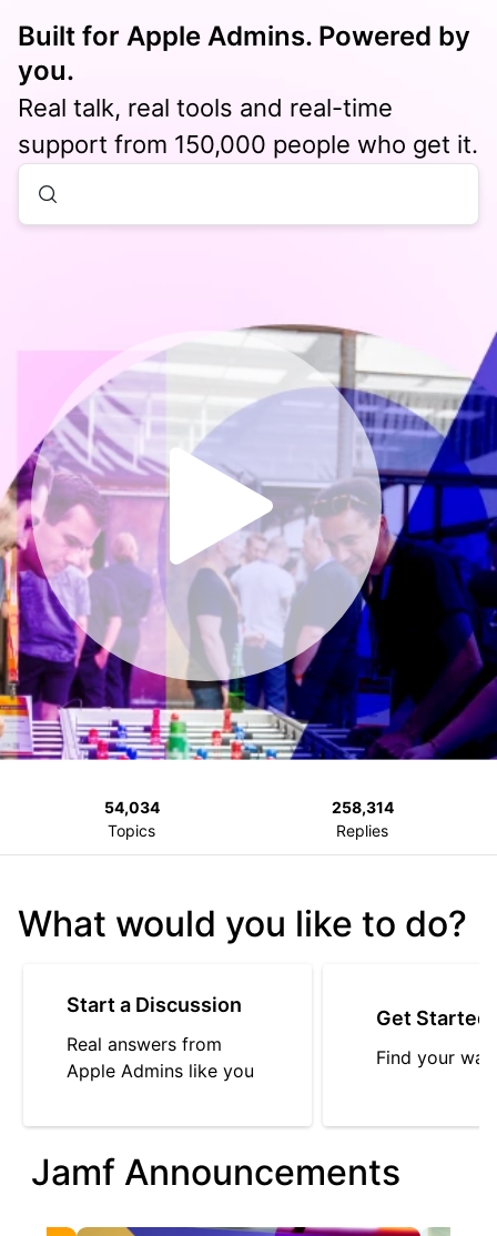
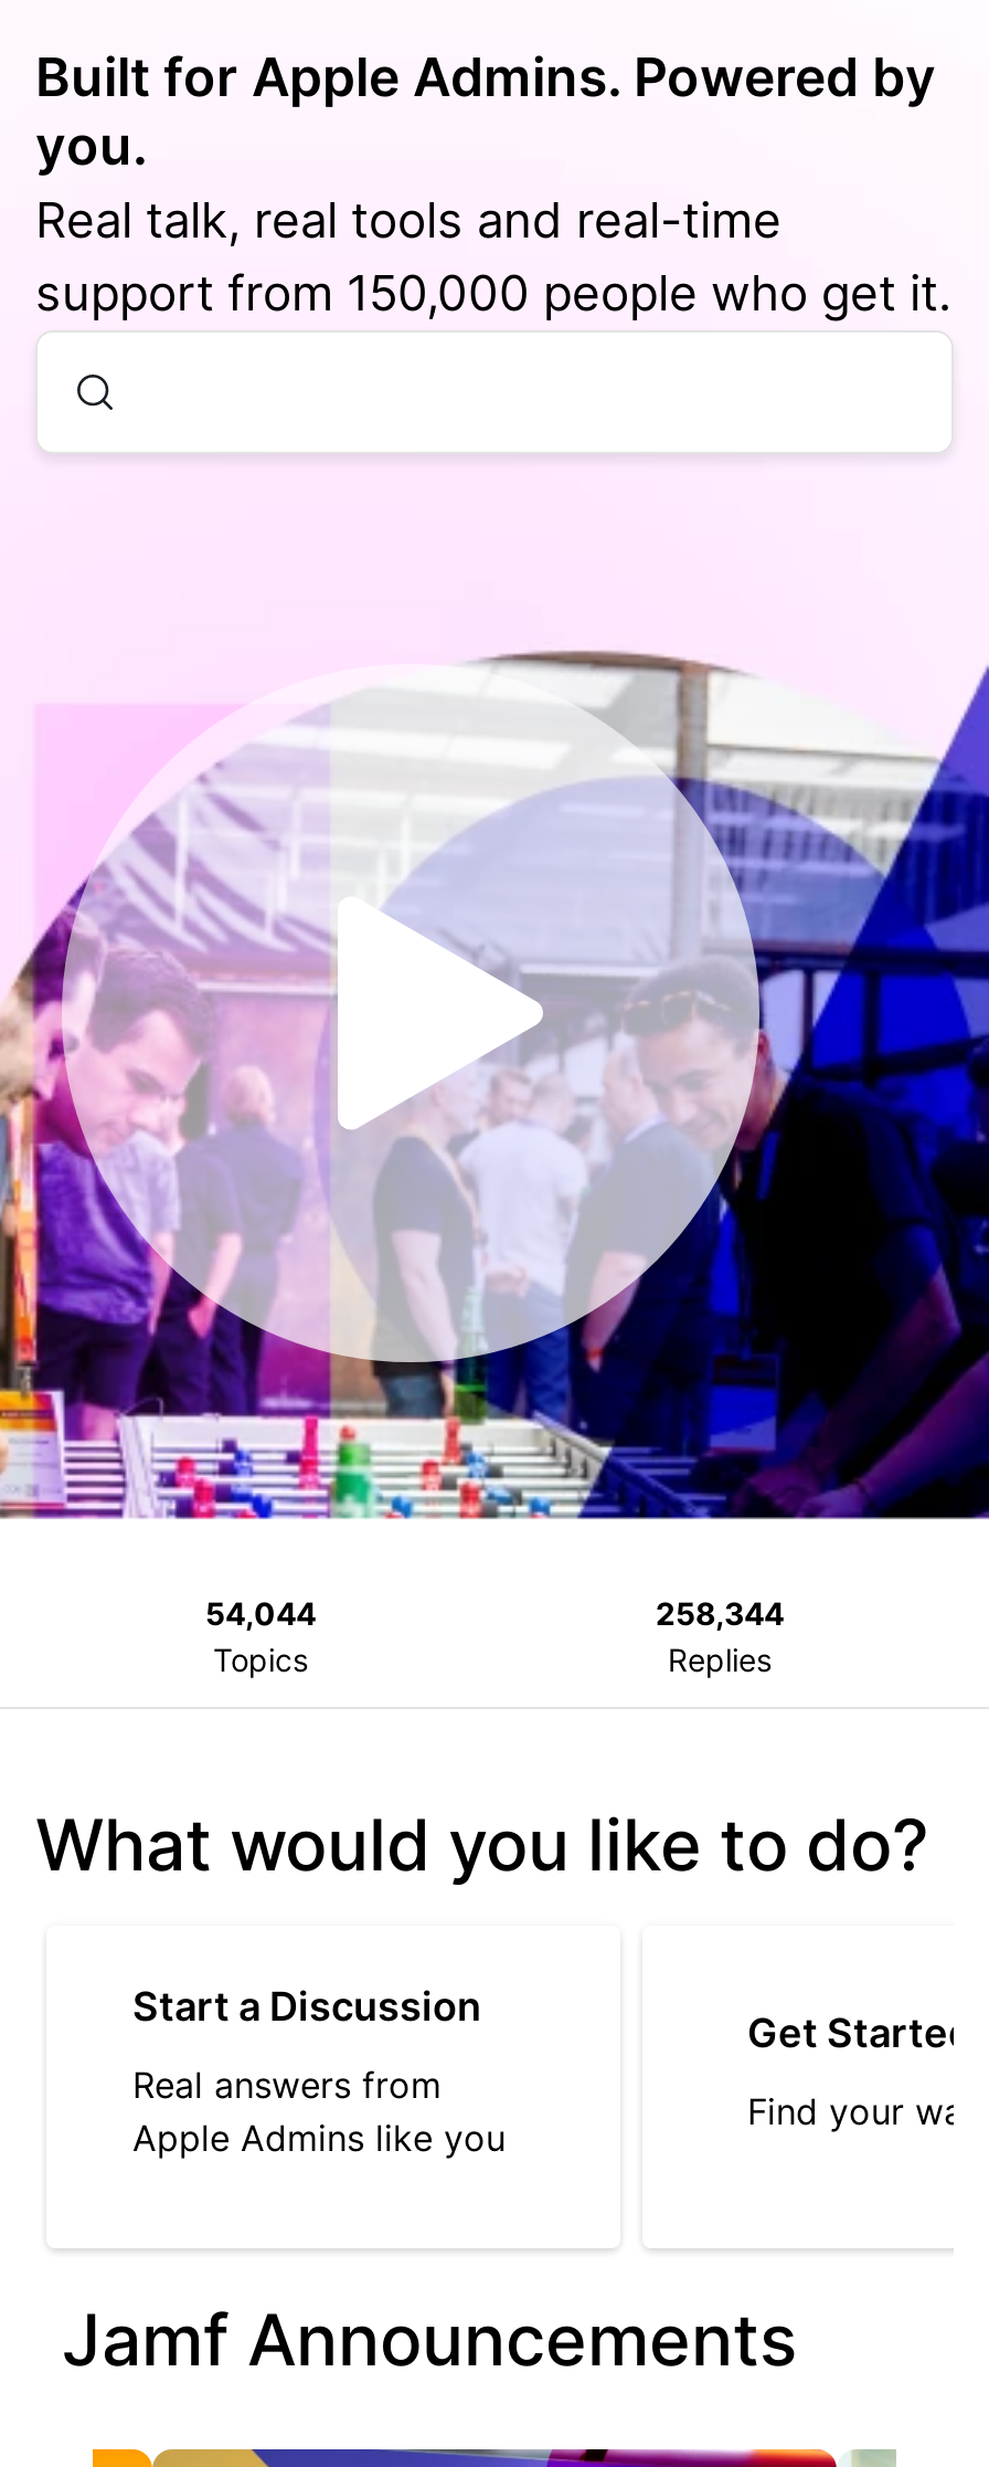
[104,798,159,817] 54,034 -> [205,1595,316,1632] 54,044
[331,798,393,817] 258,314 -> [656,1595,784,1632] 258,344

